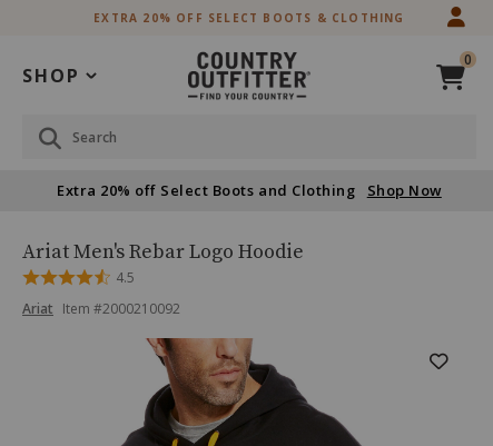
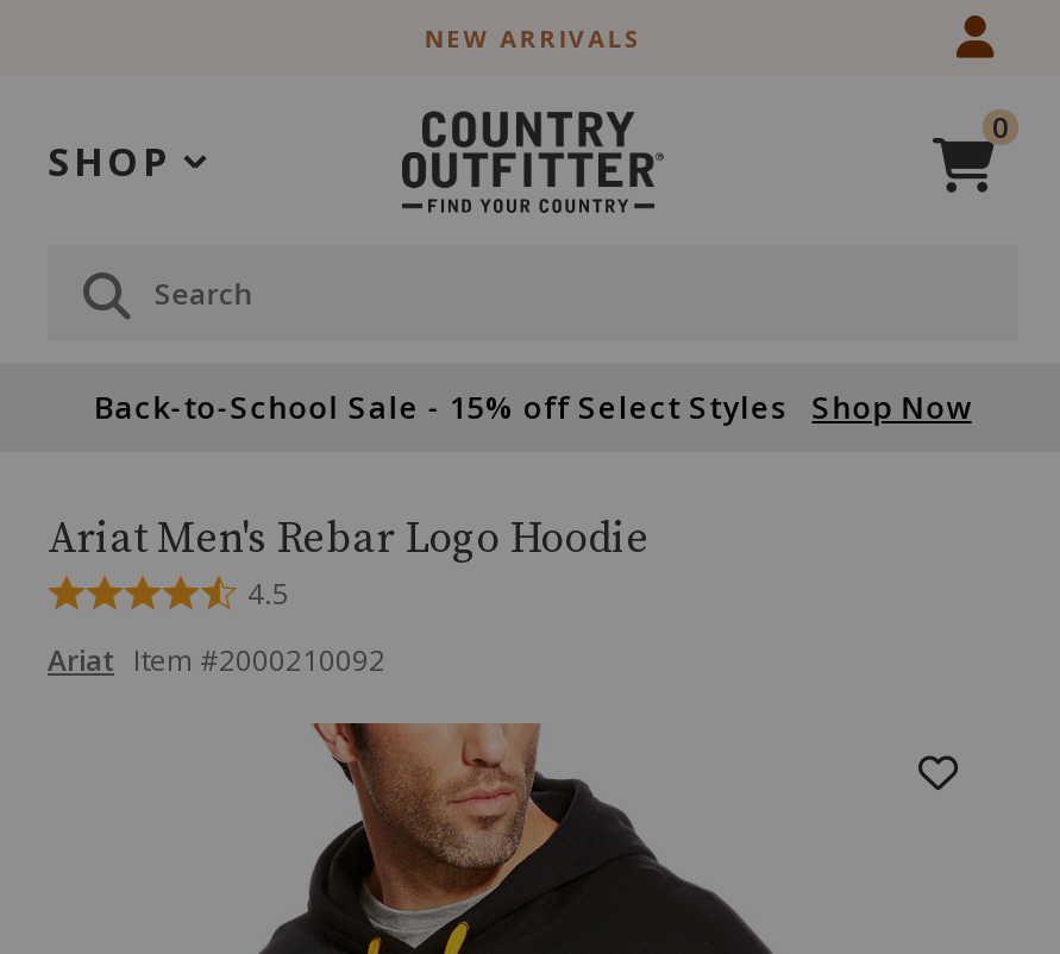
[94,10,405,26] EXTRA 20% OFF SELECT BOOTS & CLOTHING -> [424,21,642,55] NEW ARRIVALS
[57,180,442,200] Extra 20% off Select Boots and Clothing Shop Now -> [94,385,971,428] Back-to-School Sale - 15% off Select Styles Shop Now

